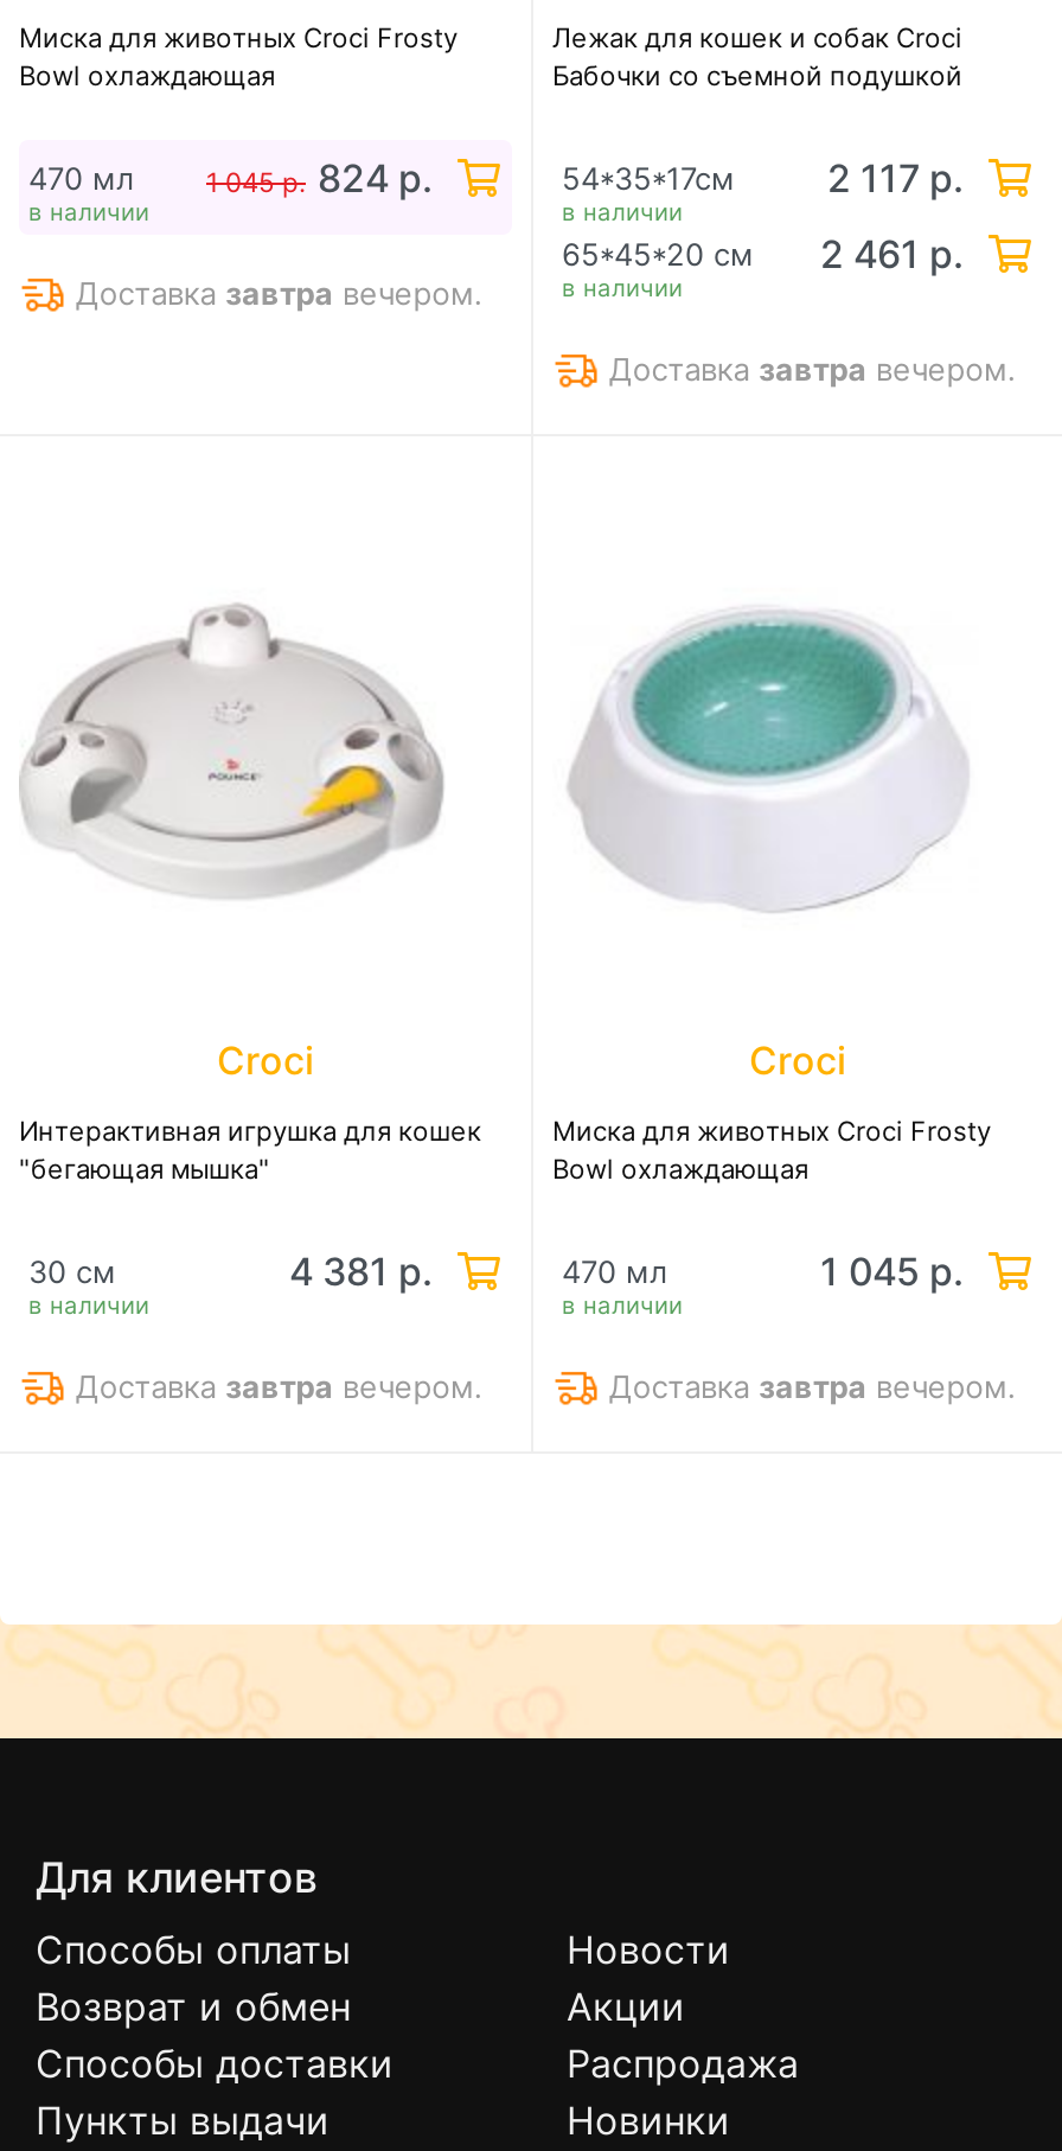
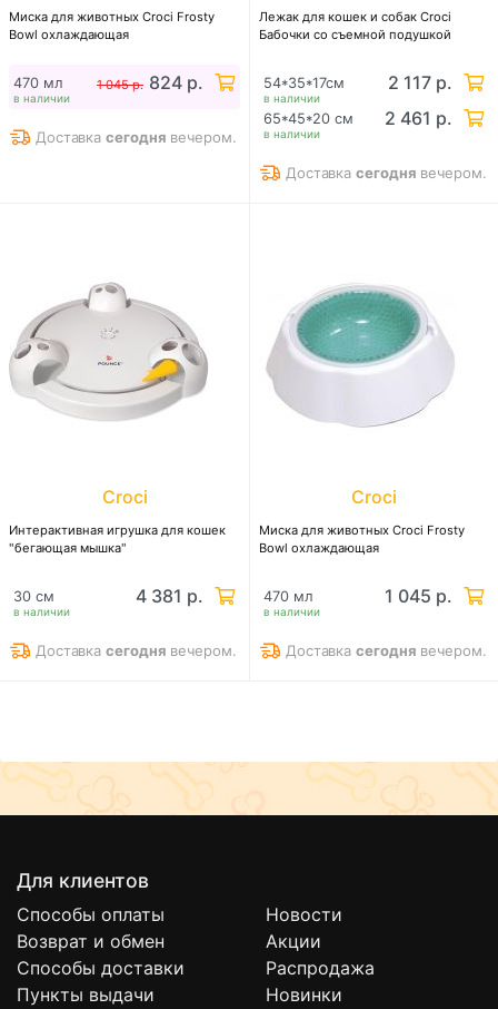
[66,275,483,313] Доставка завтра вечером. -> [31,128,237,146] Доставка сегодня вечером.
[600,351,1017,389] Доставка завтра вечером. -> [281,164,487,181] Доставка сегодня вечером.
[66,1368,483,1406] Доставка завтра вечером. -> [31,641,237,659] Доставка сегодня вечером.
[600,1368,1017,1406] Доставка завтра вечером. -> [281,641,487,659] Доставка сегодня вечером.

